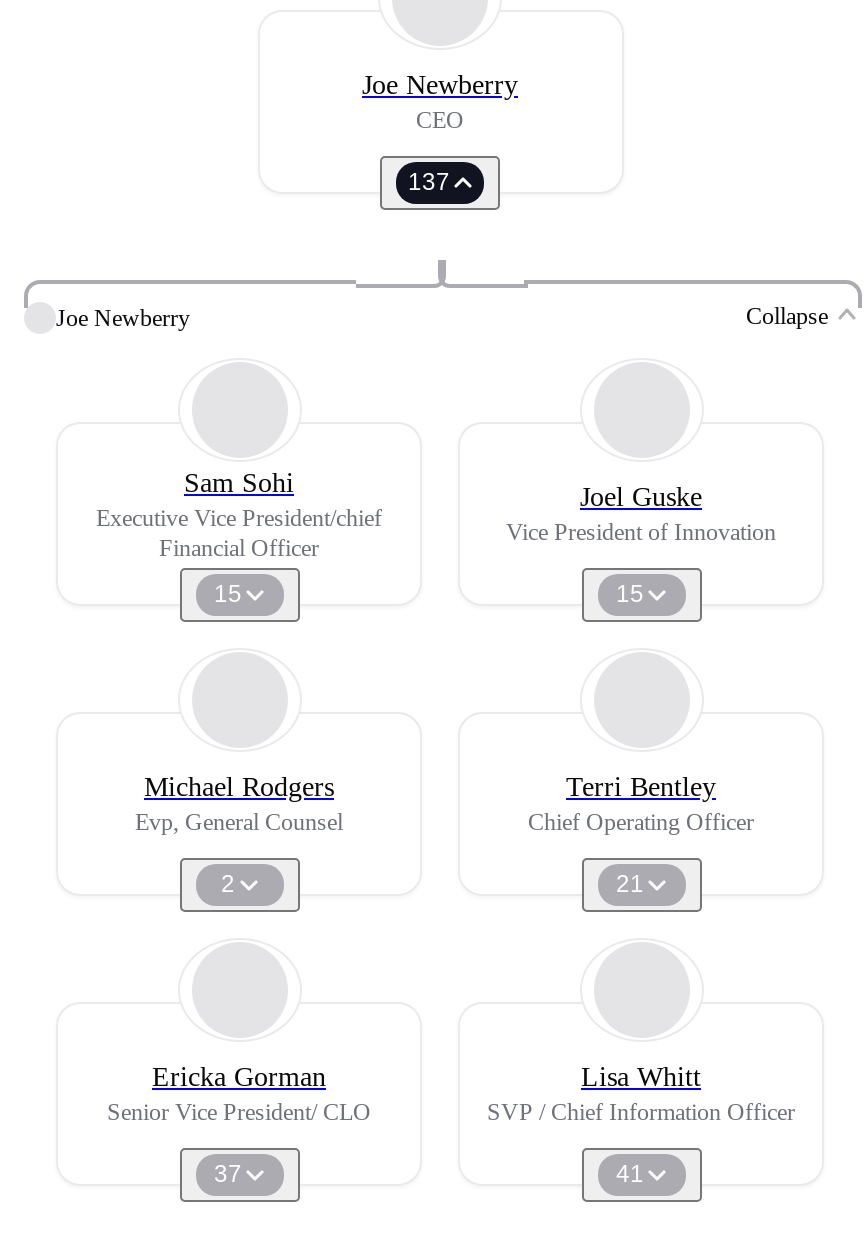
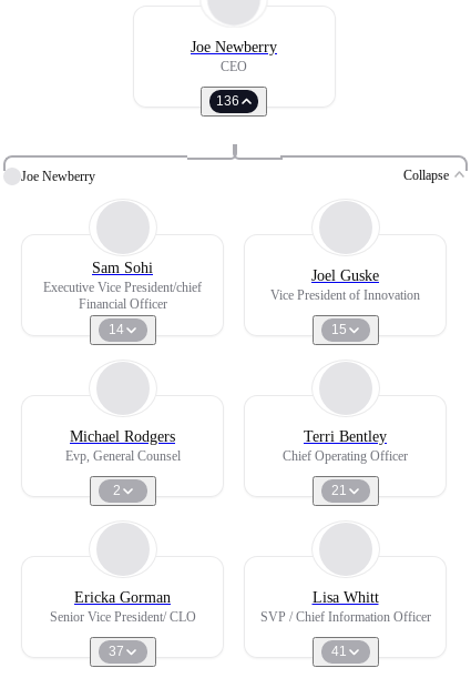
[408,168,450,196] 137 -> [216,93,239,109] 136
[214,580,242,608] 15 -> [109,322,124,337] 14

